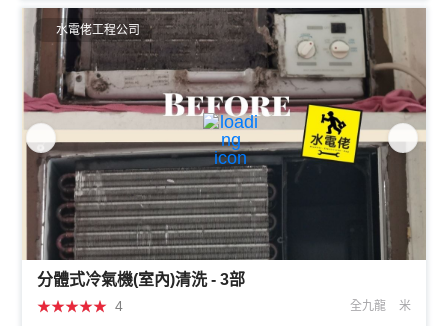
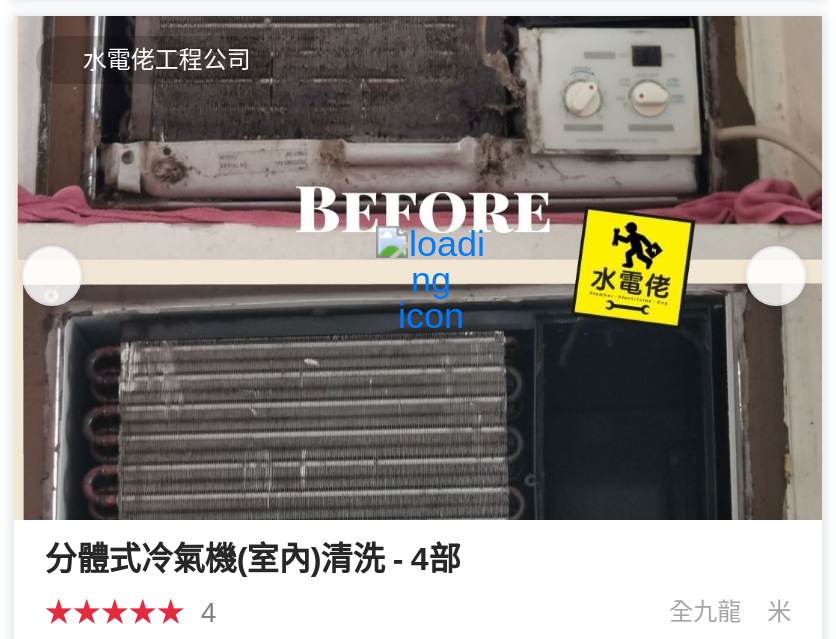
[37,271,245,288] 分體式冷氣機(室內)清洗 - 3部 -> [45,542,461,576] 分體式冷氣機(室內)清洗 - 4部

